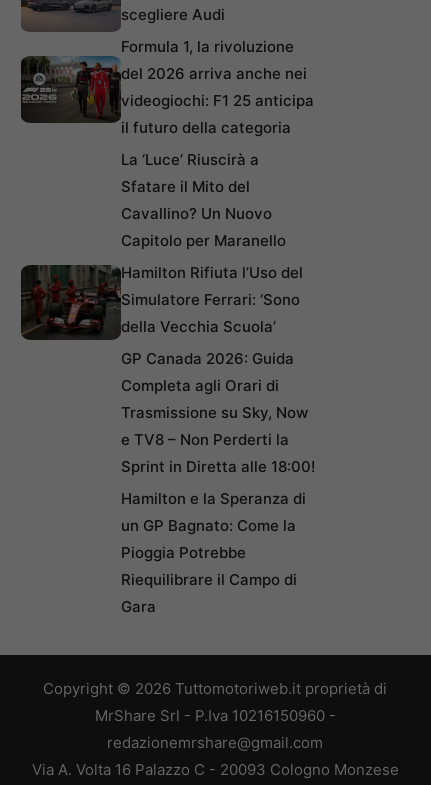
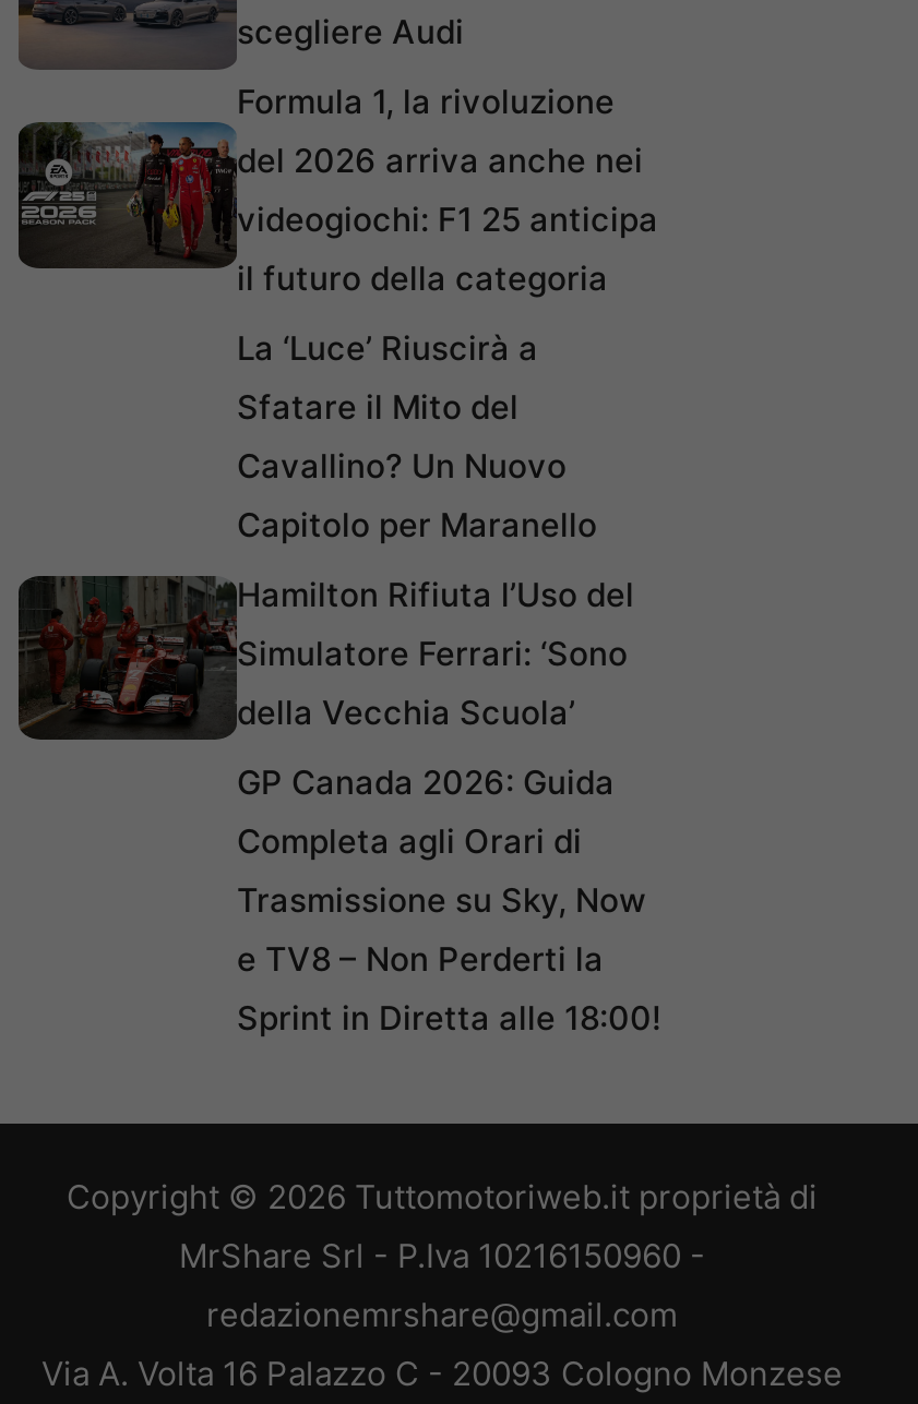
[121,489,306,616] Hamilton e la Speranza di | un GP Bagnato: Come la | Pioggia Potrebbe | Riequilibrare il Campo di | Gara -> none

